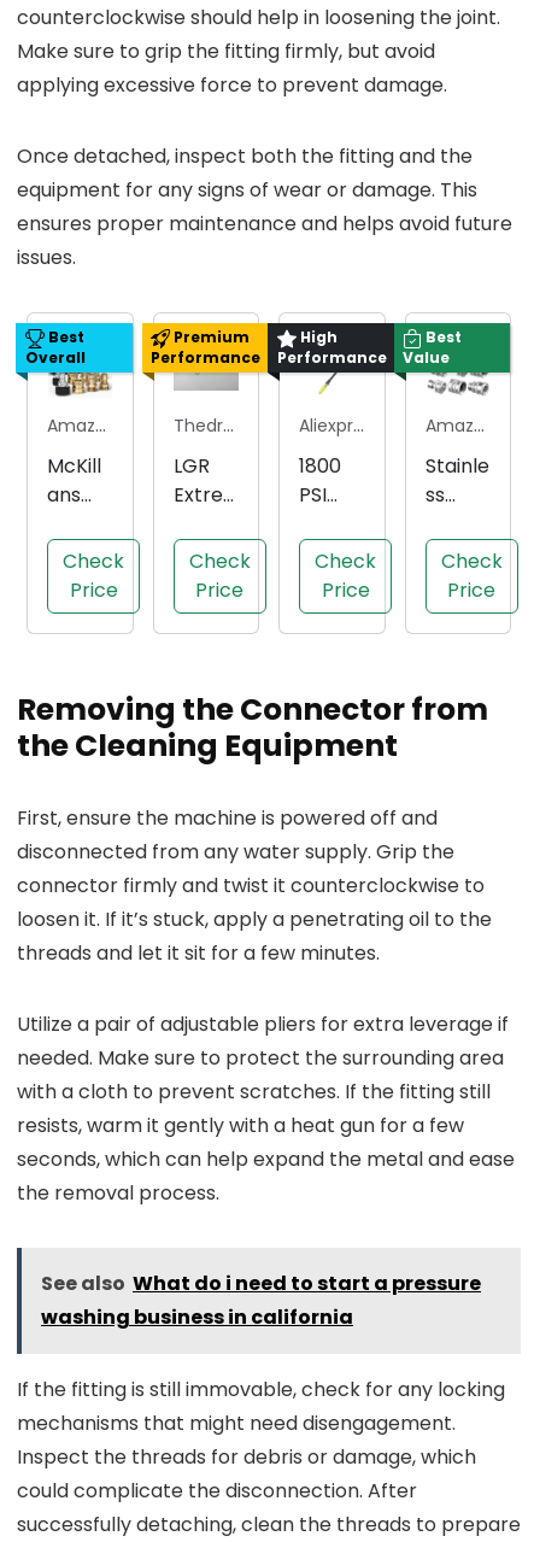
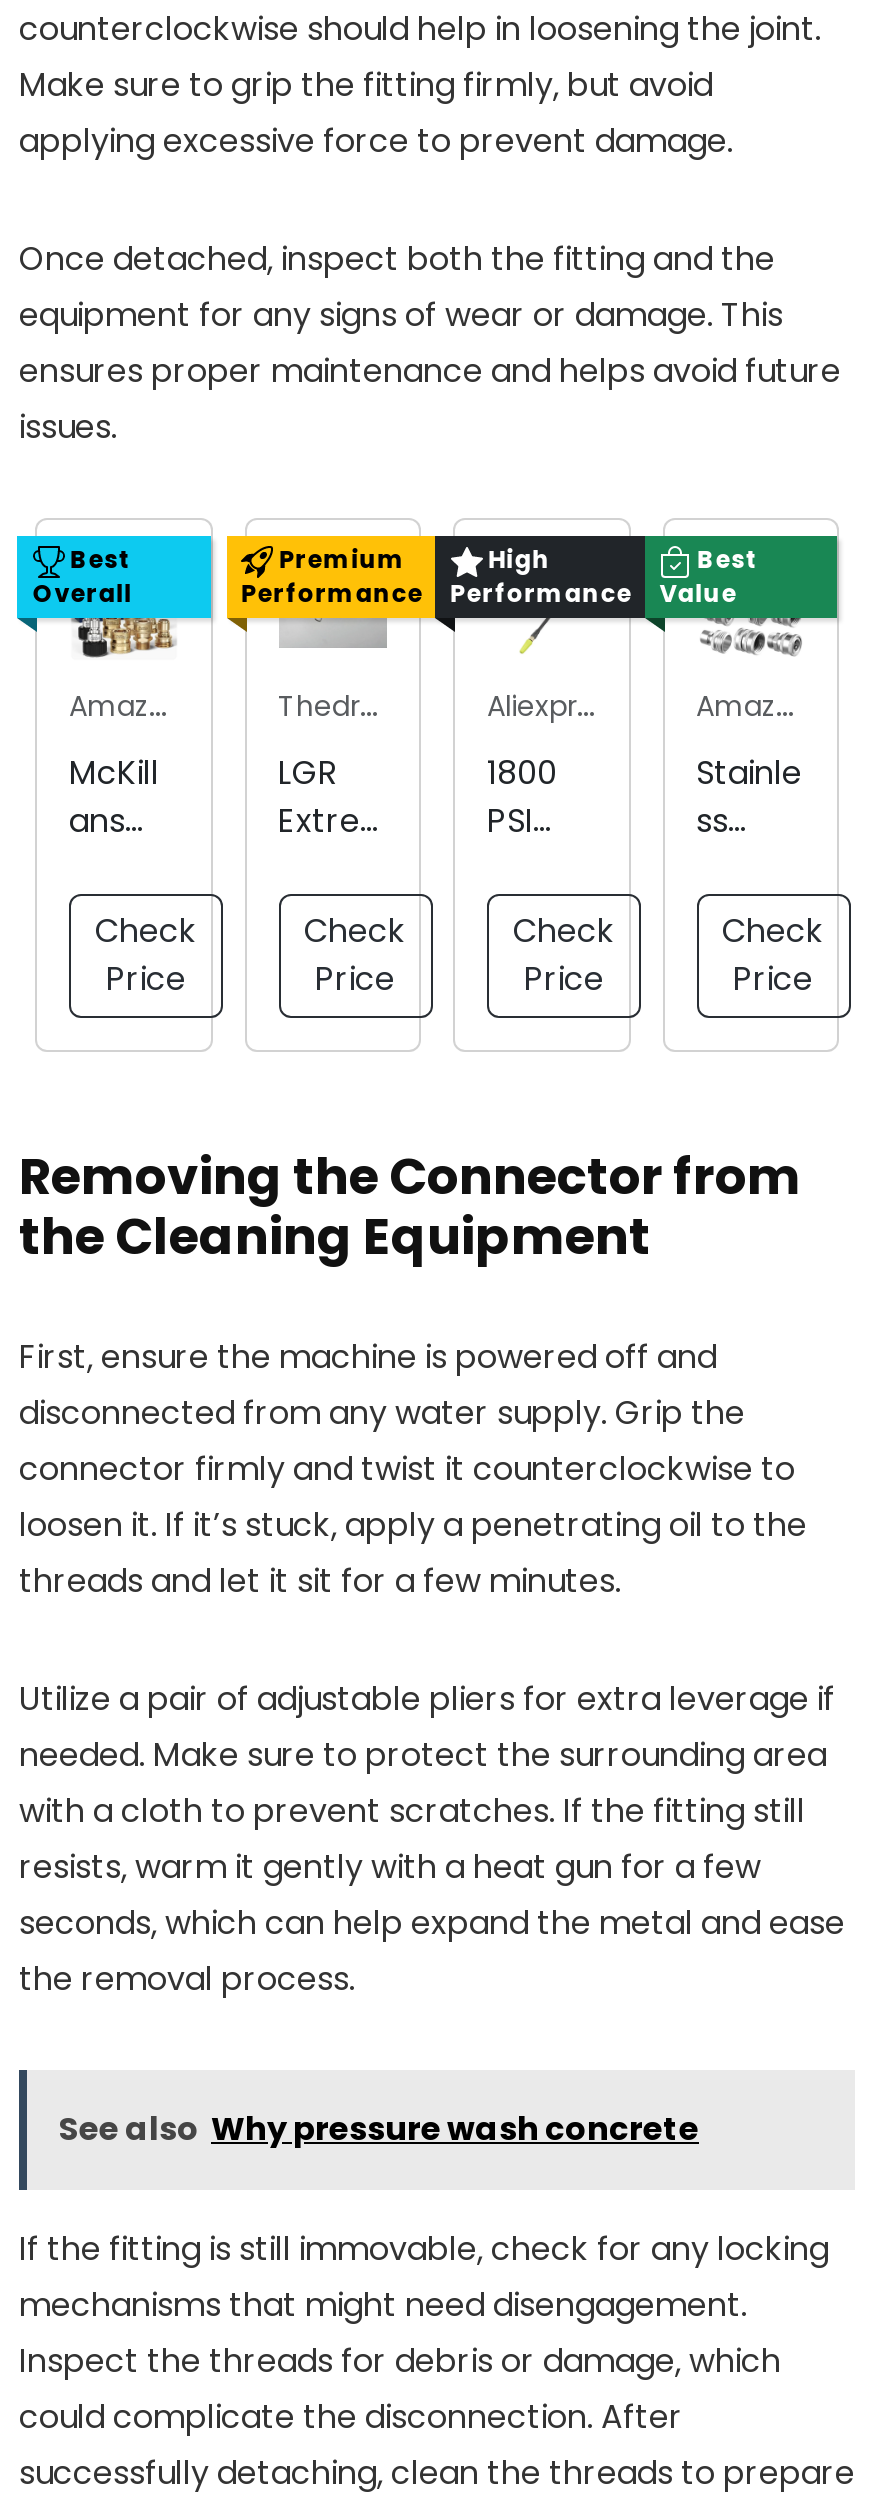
[41,1269,481,1330] See also What do i need to start a pressure | washing business in california -> [59,2105,699,2151] See also Why pressure wash concrete

